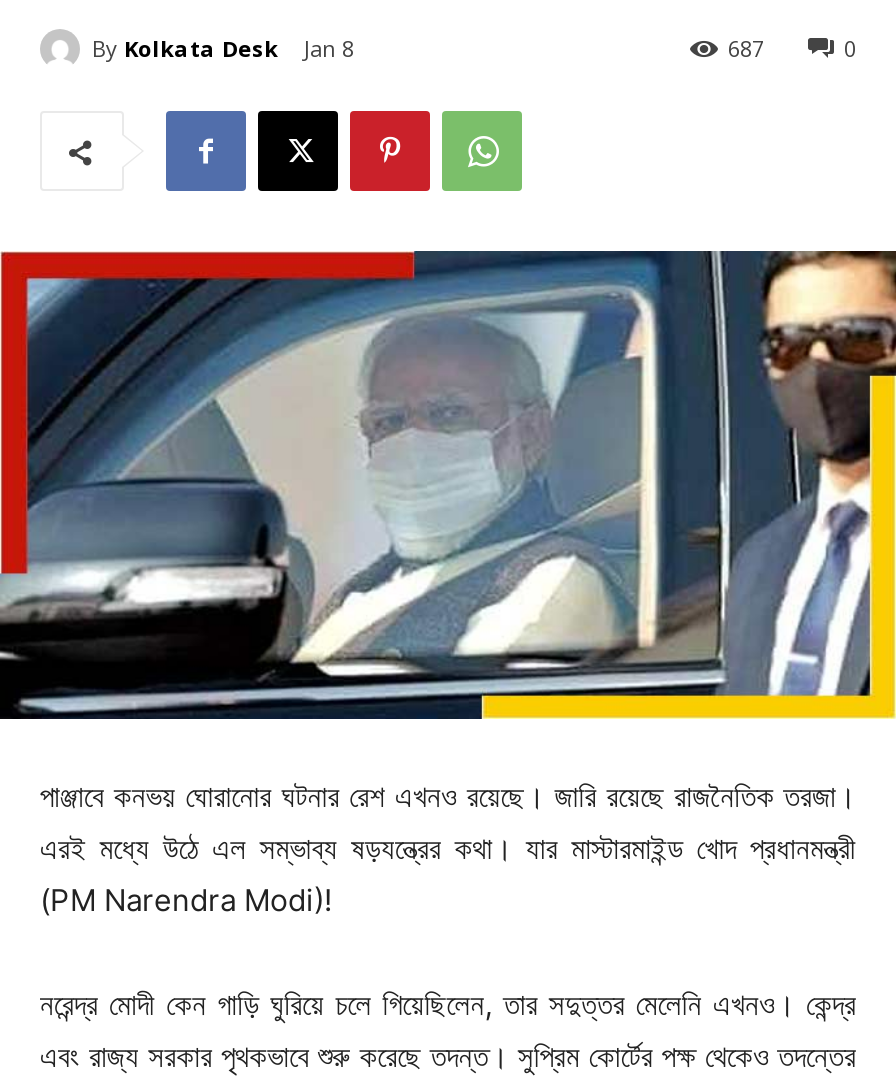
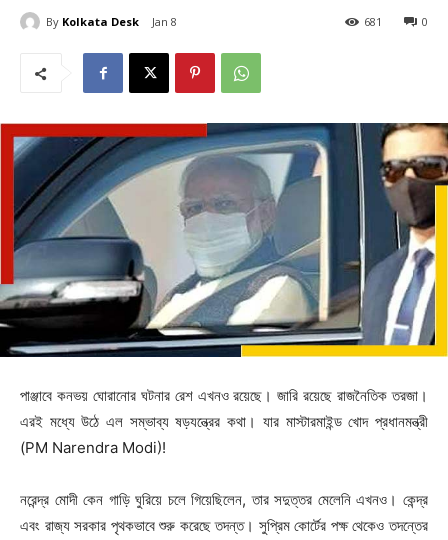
[728,33,764,63] 687 -> [364,14,382,29] 681

